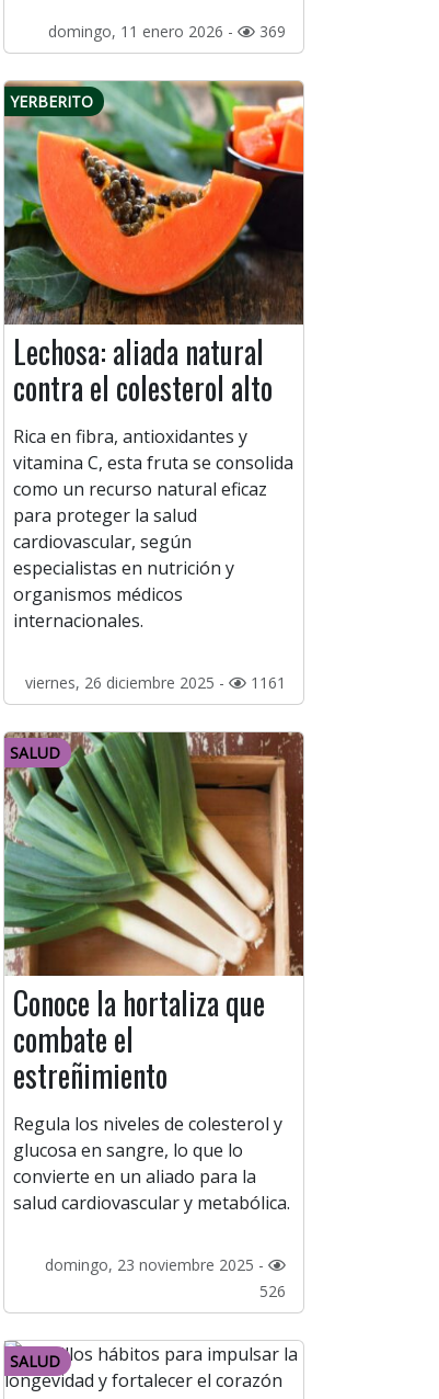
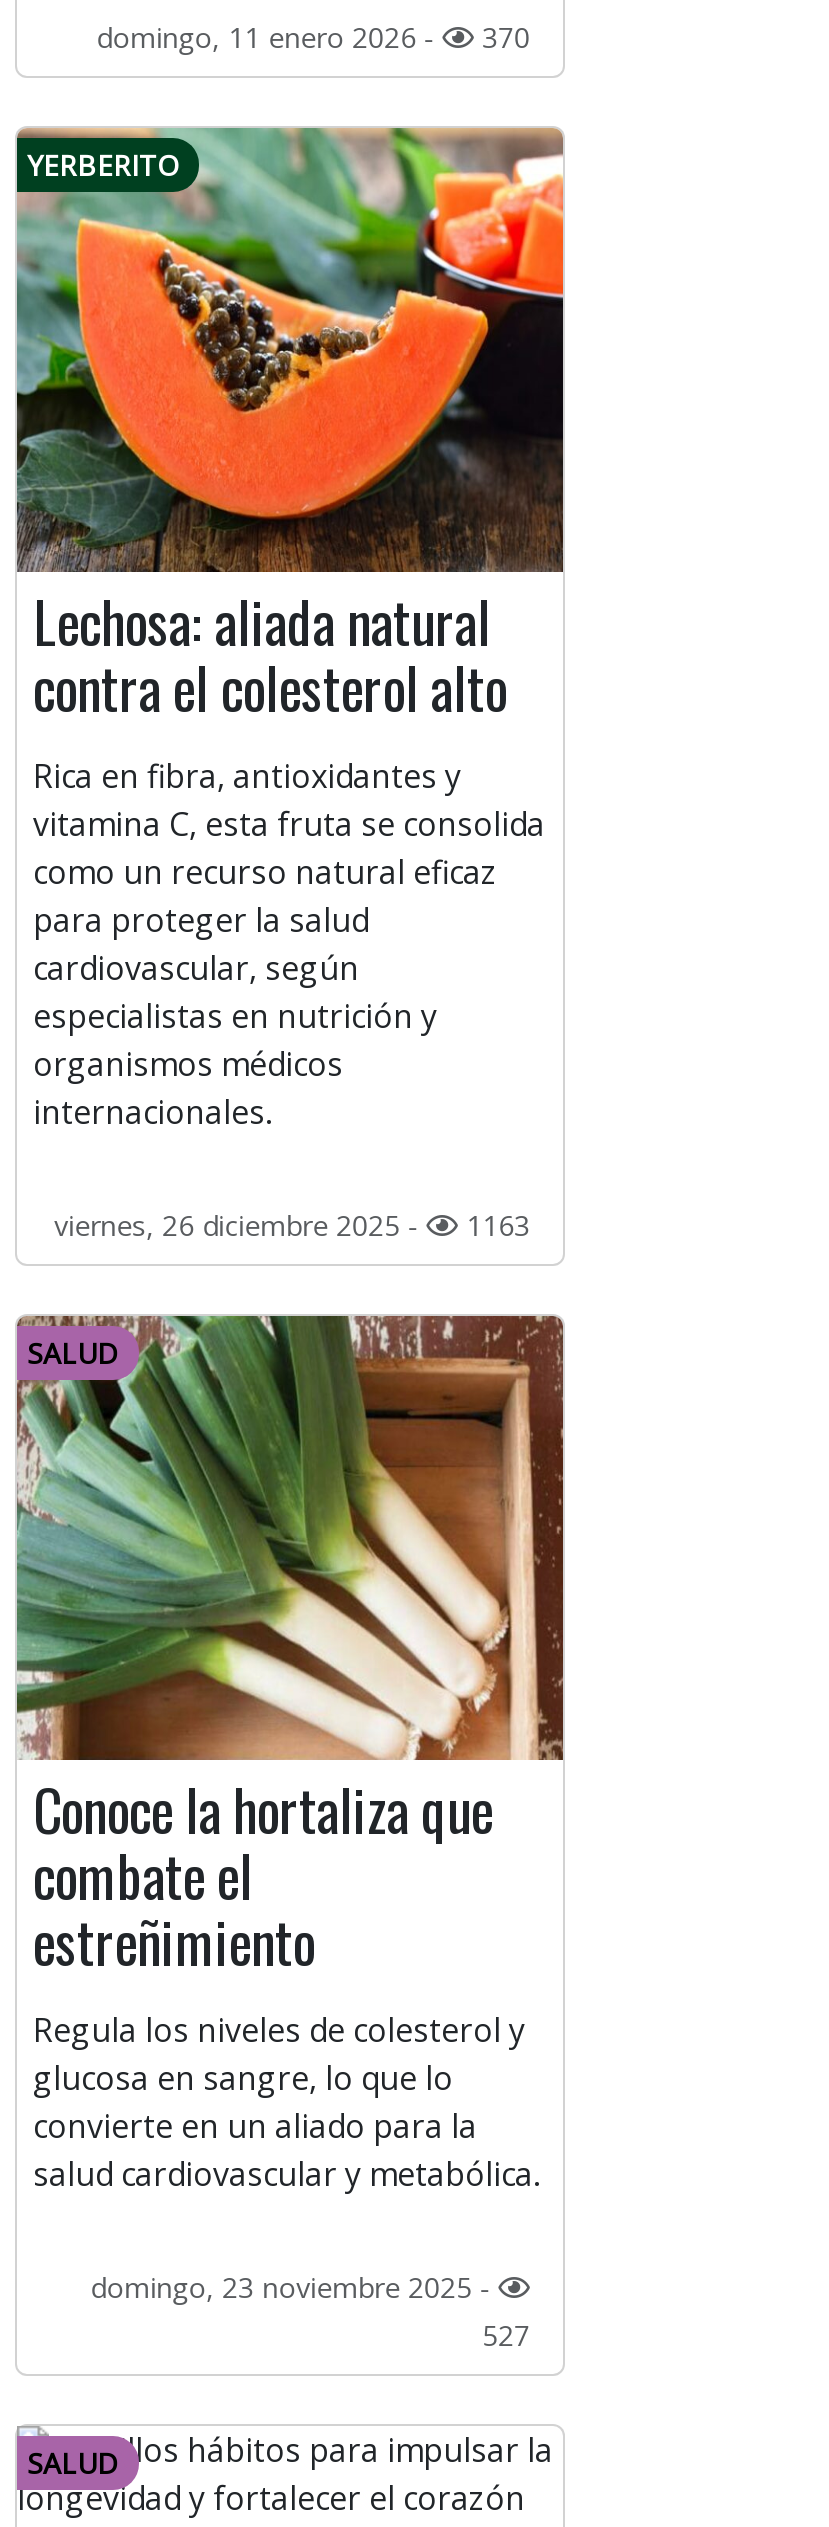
[48,21,285,42] domingo, 11 enero 2026 - 369 -> [96,18,530,56] domingo, 11 enero 2026 - 370
[25,672,285,693] viernes, 26 diciembre 2025 - 1161 -> [54,1206,530,1244] viernes, 26 diciembre 2025 - 1163
[259,1281,285,1301] 526 -> [482,2316,530,2354] 527

